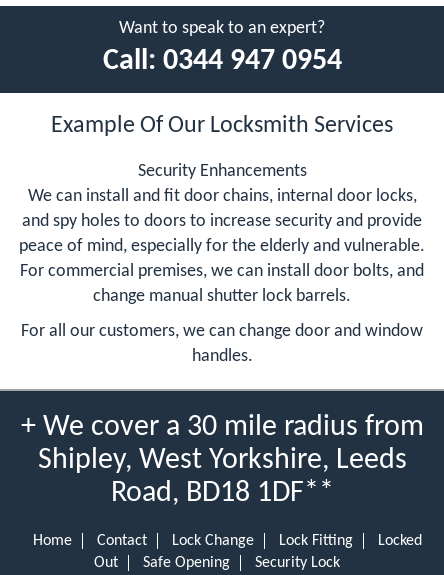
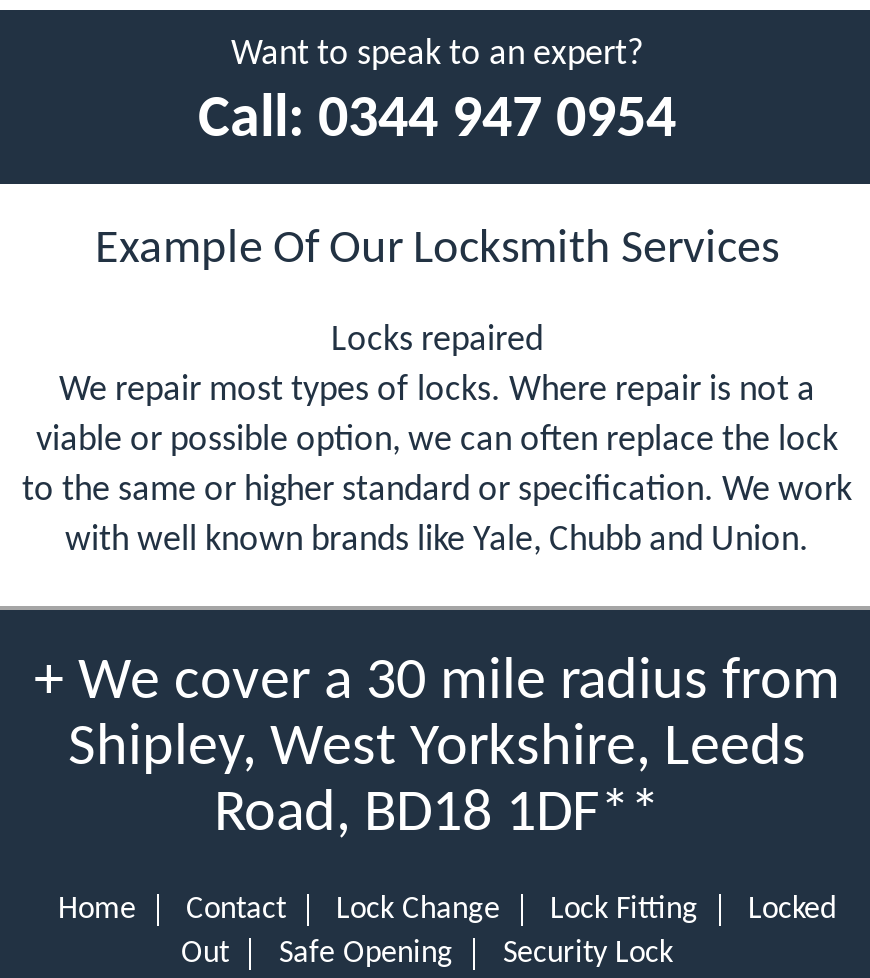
[19,161,425,365] Security Enhancements | We can install and fit door chains, internal door locks, | and spy holes to doors to increase security and provide | peace of mind, especially for the elderly and vulnerable. | For commercial premises, we can install door bolts, and | change manual shutter lock barrels. | For all our customers, we can change door and window | handles. -> [22,321,852,559] Locks repaired | We repair most types of locks. Where repair is not a | viable or possible option, we can often replace the lock | to the same or higher standard or specification. We work | with well known brands like Yale, Chubb and Union.

